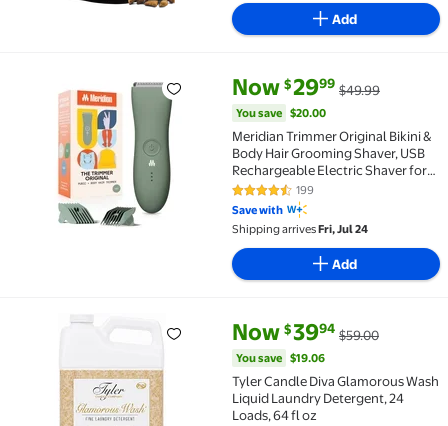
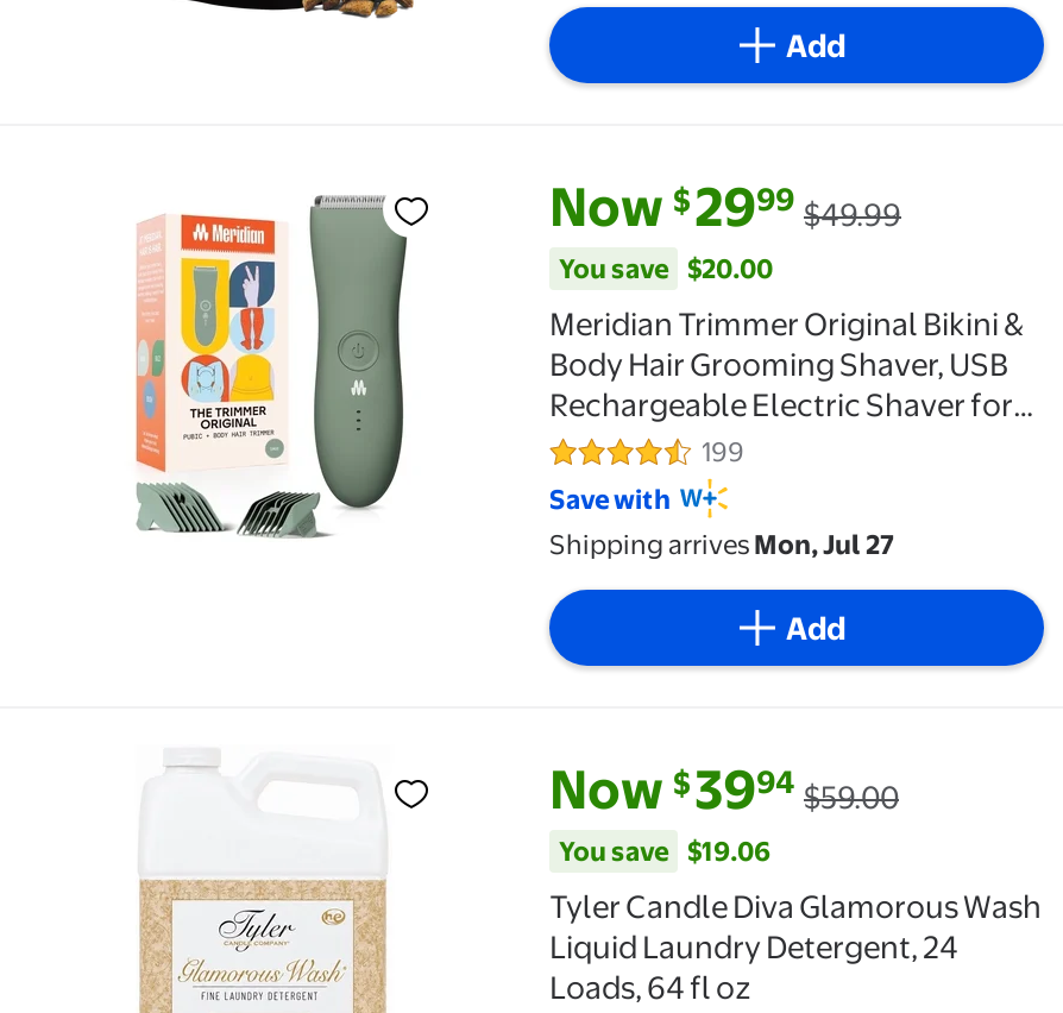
[232,222,368,236] Shipping arrives Fri, Jul 24 -> [549,528,894,561] Shipping arrives Mon, Jul 27

